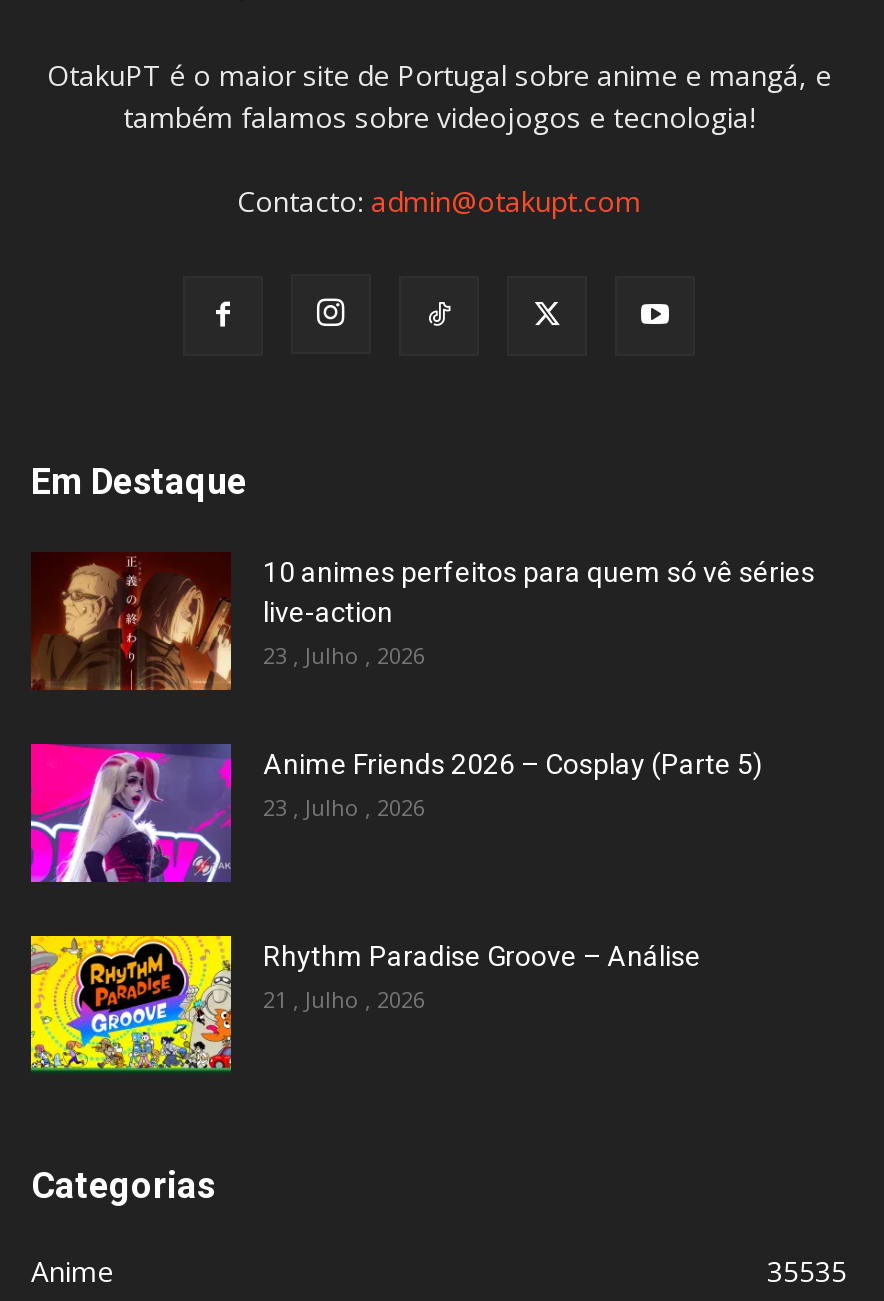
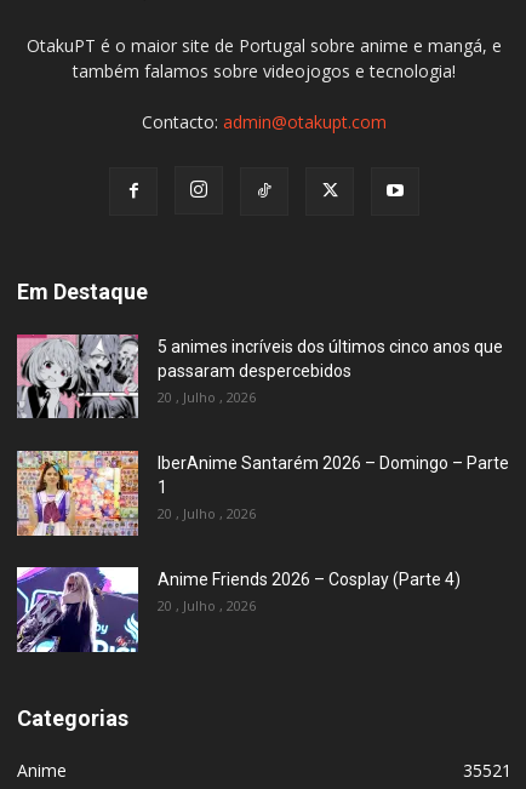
[31,552,815,692] [image] | 10 animes perfeitos para quem só vê séries | live-action | 23 , Julho , 2026 -> [16,333,503,419] [image] | 5 animes incríveis dos últimos cinco anos que | passaram despercebidos | 20 , Julho , 2026
[29,742,763,884] [image] | Anime Friends 2026 – Cosplay (Parte 5) | 23 , Julho , 2026 -> [16,450,509,537] [image] | IberAnime Santarém 2026 – Domingo – Parte | 1 | 20 , Julho , 2026
[29,934,701,1076] [image] | Rhythm Paradise Groove – Análise | 21 , Julho , 2026 -> [16,566,461,653] [image] | Anime Friends 2026 – Cosplay (Parte 4) | 20 , Julho , 2026
[767,1251,847,1289] 35535 -> [463,758,511,781] 35521

